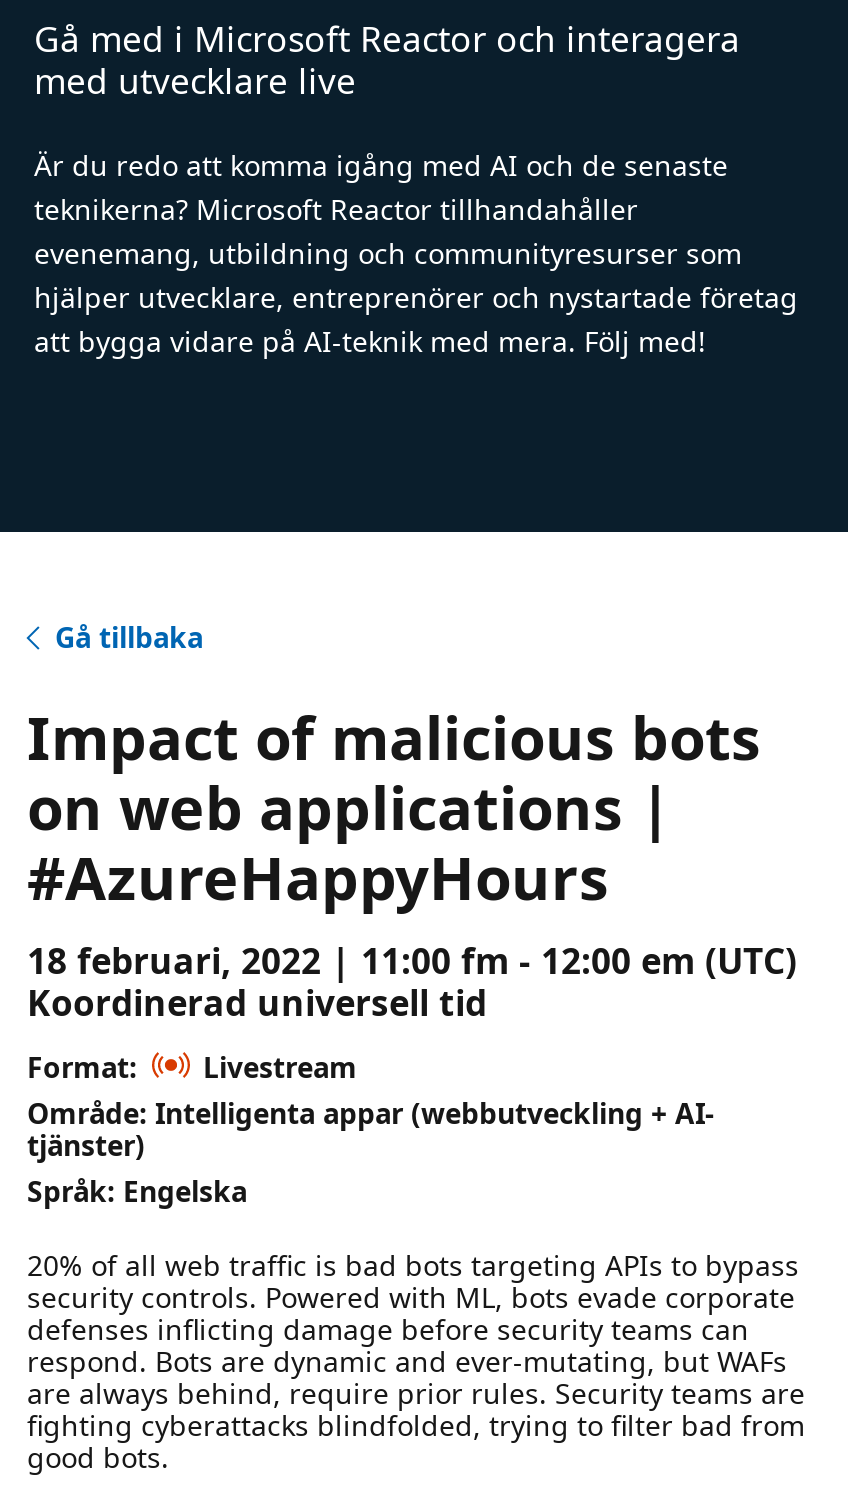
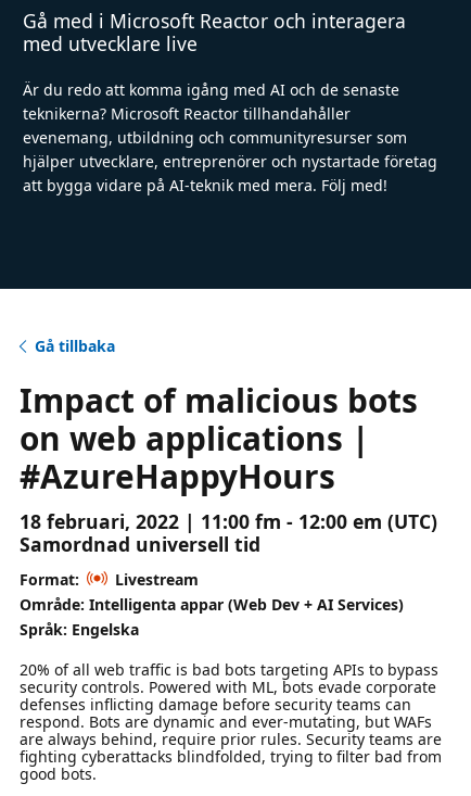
[27,978,487,1026] Koordinerad universell tid -> [19,531,260,557] Samordnad universell tid
[27,1094,715,1164] Område: Intelligenta appar (webbutveckling + AI- | tjänster) -> [19,594,403,615] Område: Intelligenta appar (Web Dev + AI Services)

